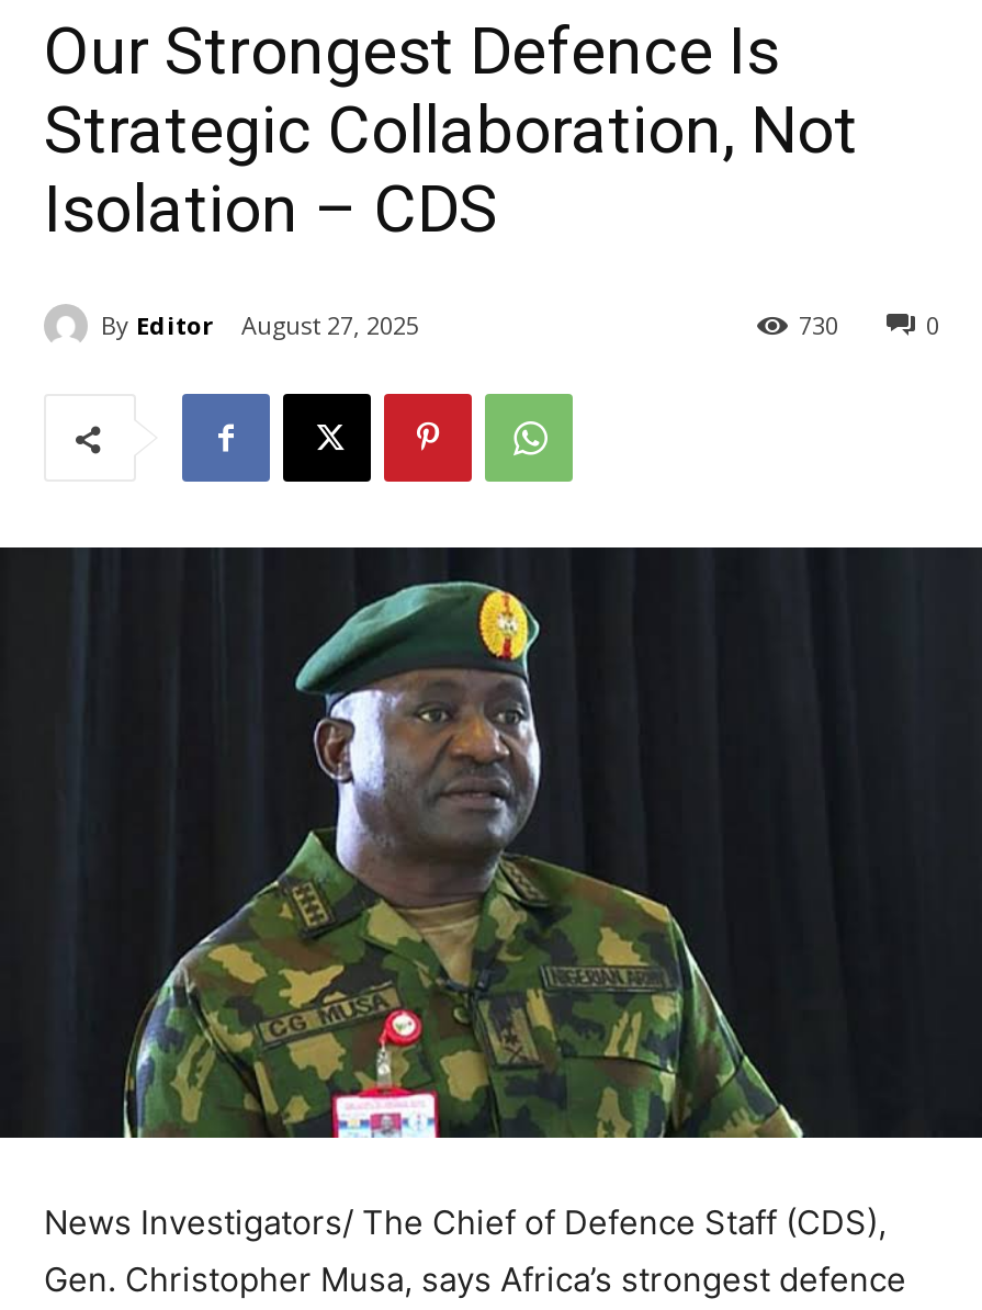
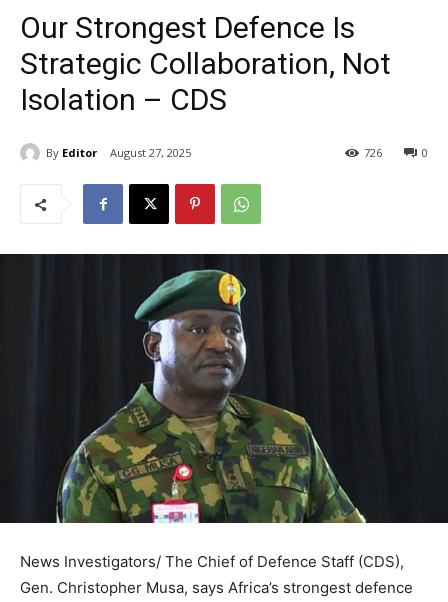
[799,309,838,341] 730 -> [364,145,382,160] 726

